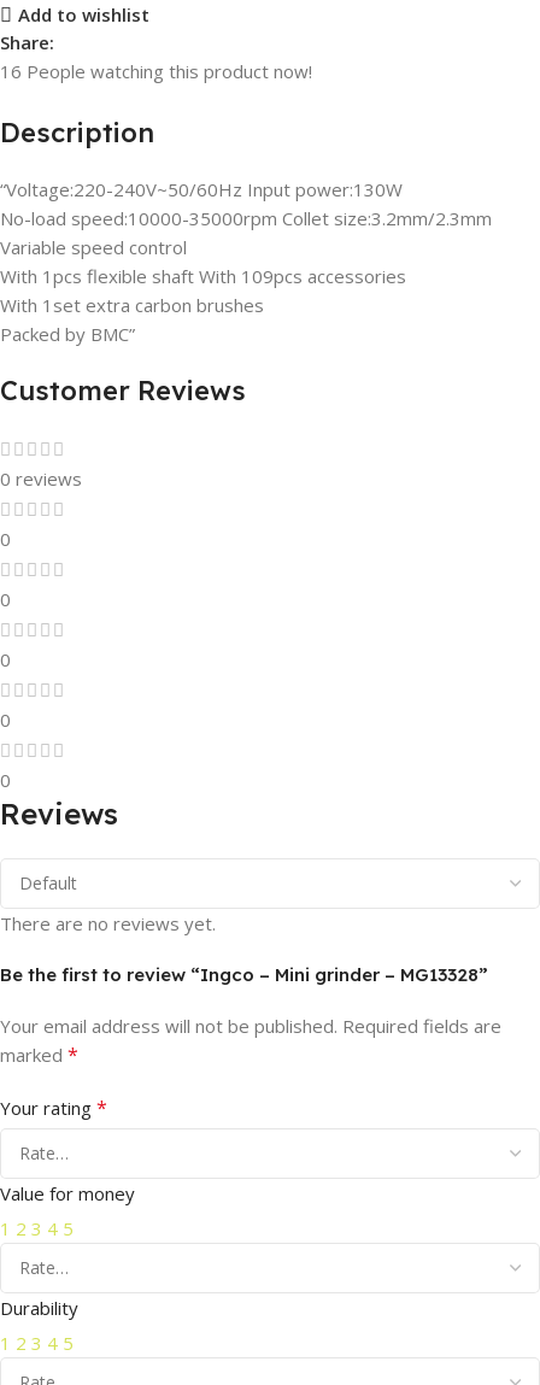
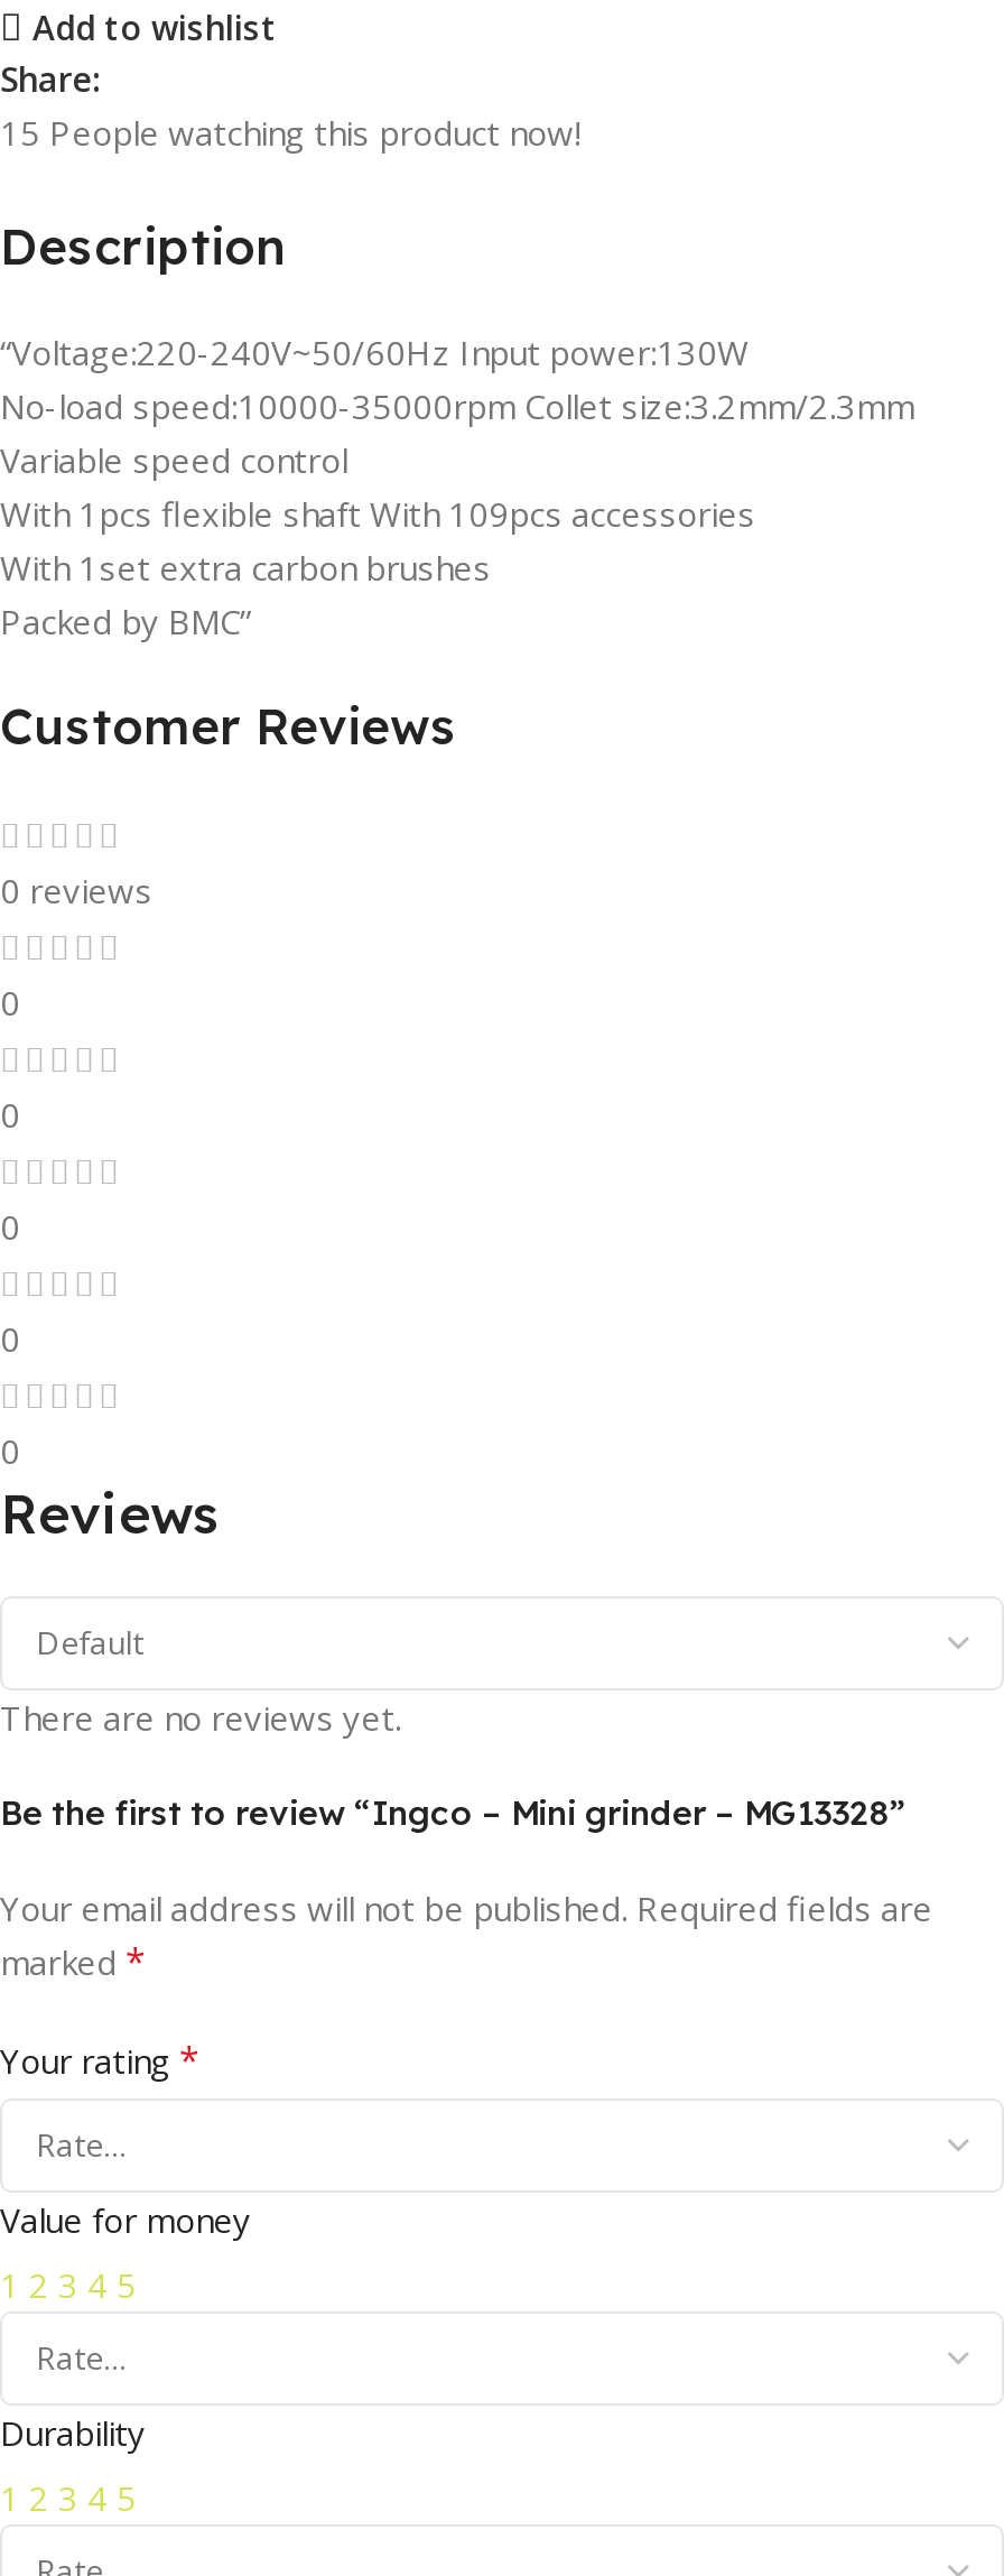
[0,59,312,83] 16 People watching this product now! -> [0,110,580,155] 15 People watching this product now!

